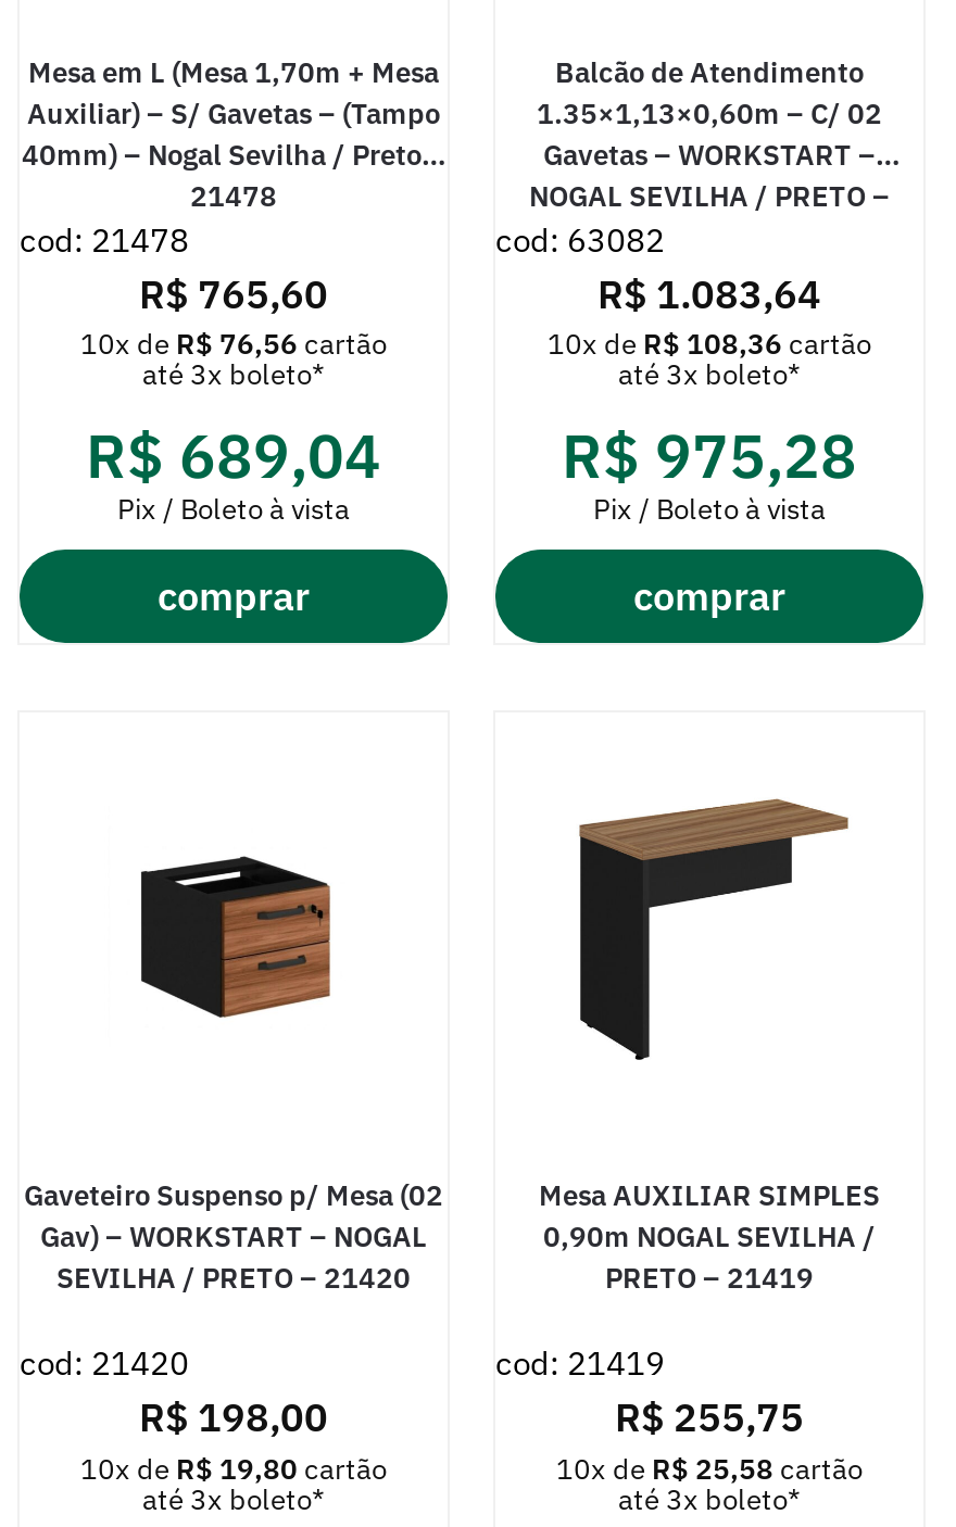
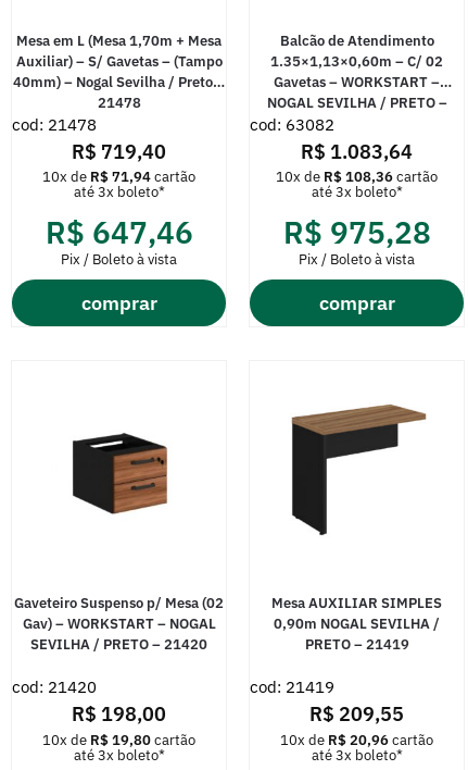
[139,269,328,319] R$765,60 -> [72,139,166,164] R$719,40
[80,326,387,363] 10x de R$76,56 cartão -> [42,168,195,186] 10x de R$71,94 cartão
[86,416,381,496] R$689,04 -> [45,213,193,253] R$647,46
[615,1393,804,1443] R$255,75 -> [309,702,404,727] R$209,55
[556,1450,863,1487] 10x de R$25,58 cartão -> [280,730,433,749] 10x de R$20,96 cartão

